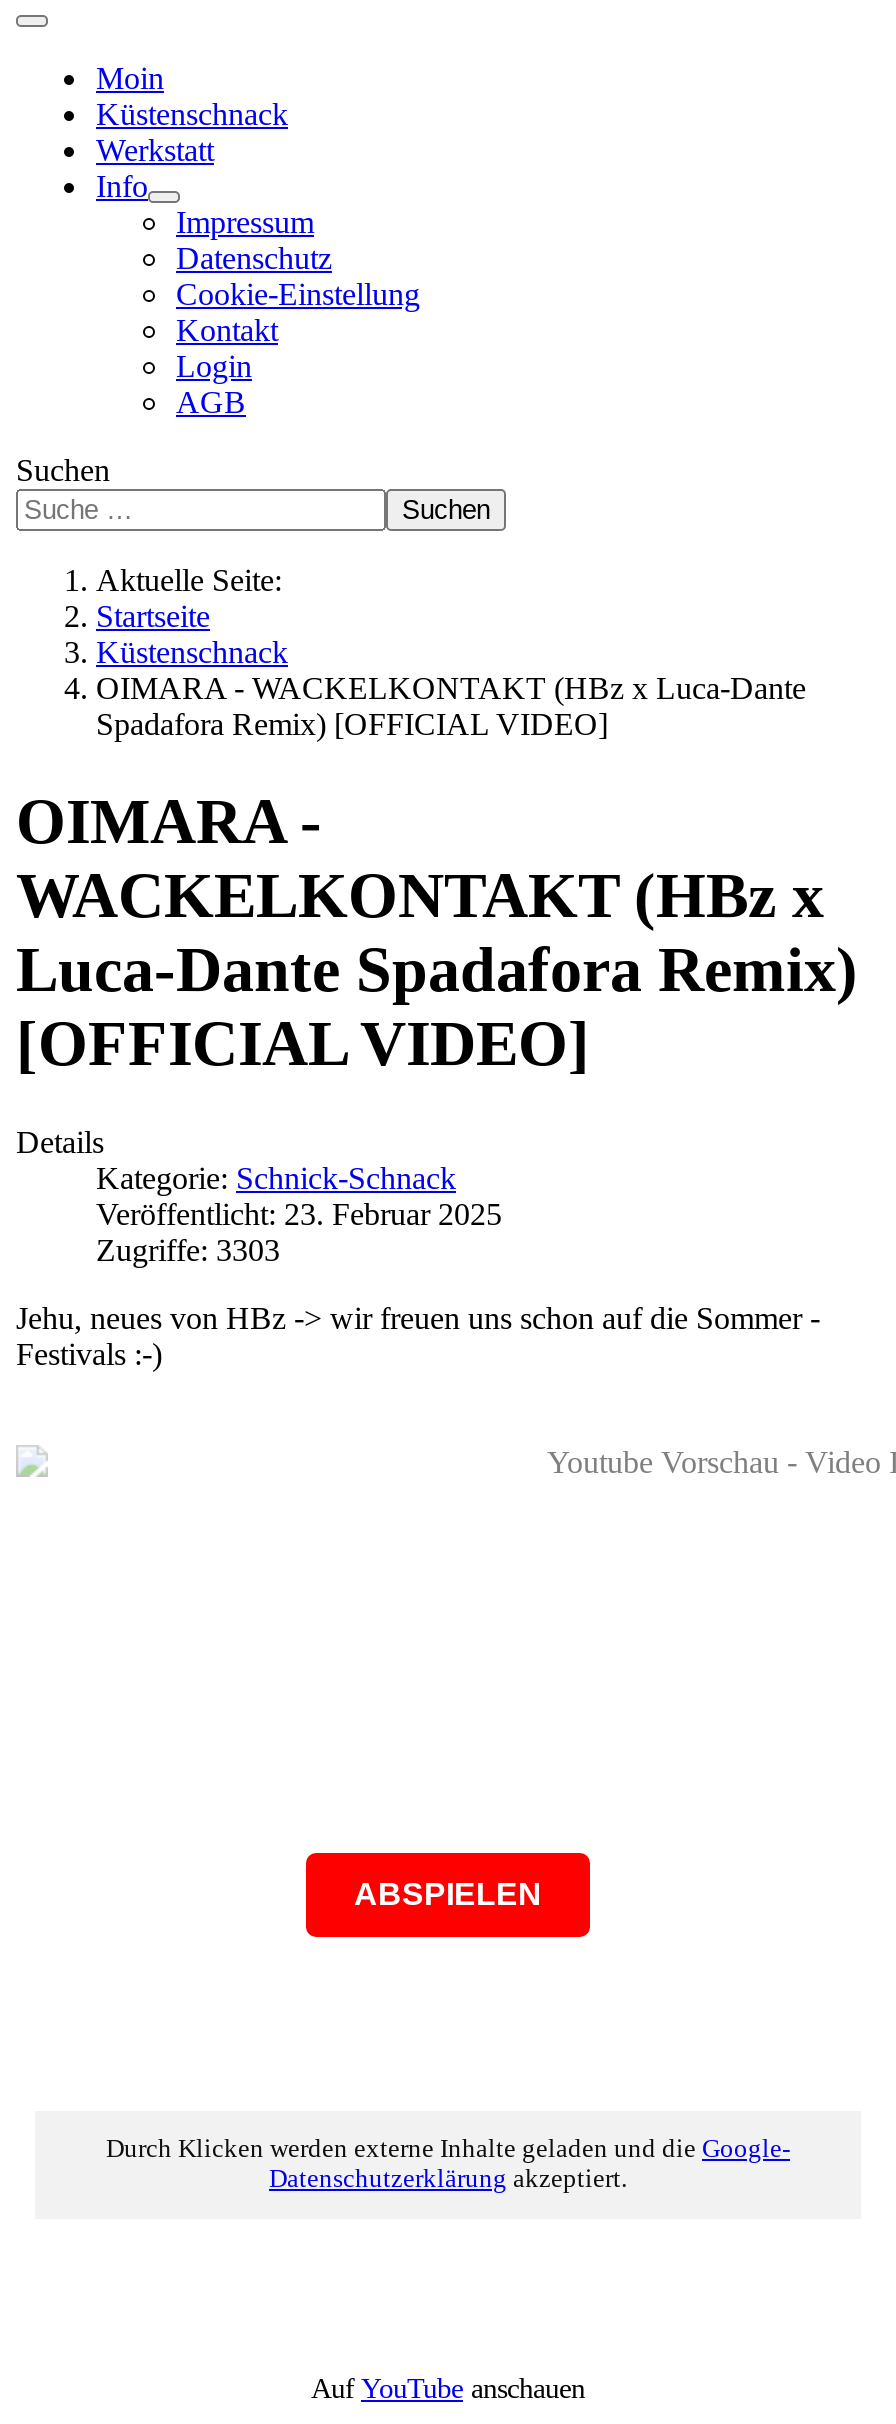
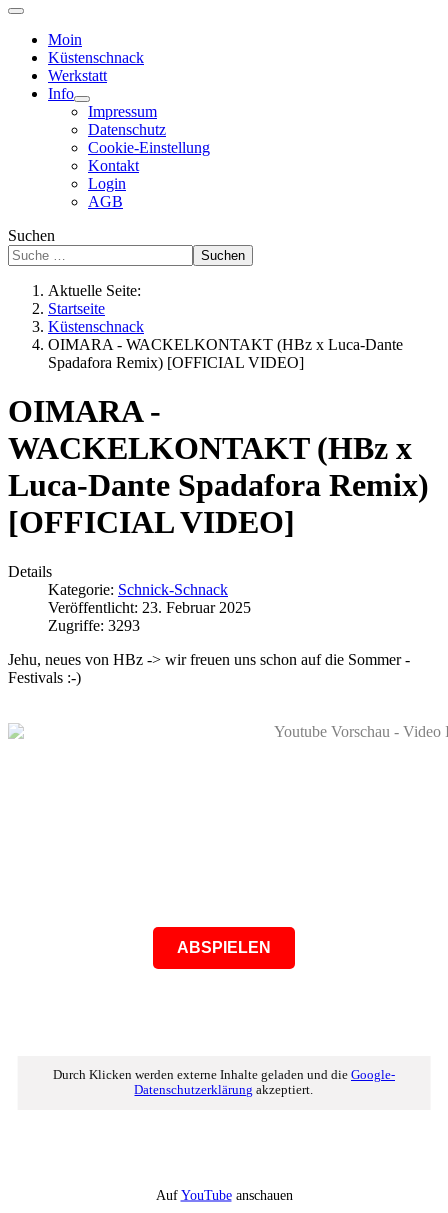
[96,1233,280,1267] Zugriffe: 3303 -> [48,617,140,634] Zugriffe: 3293

